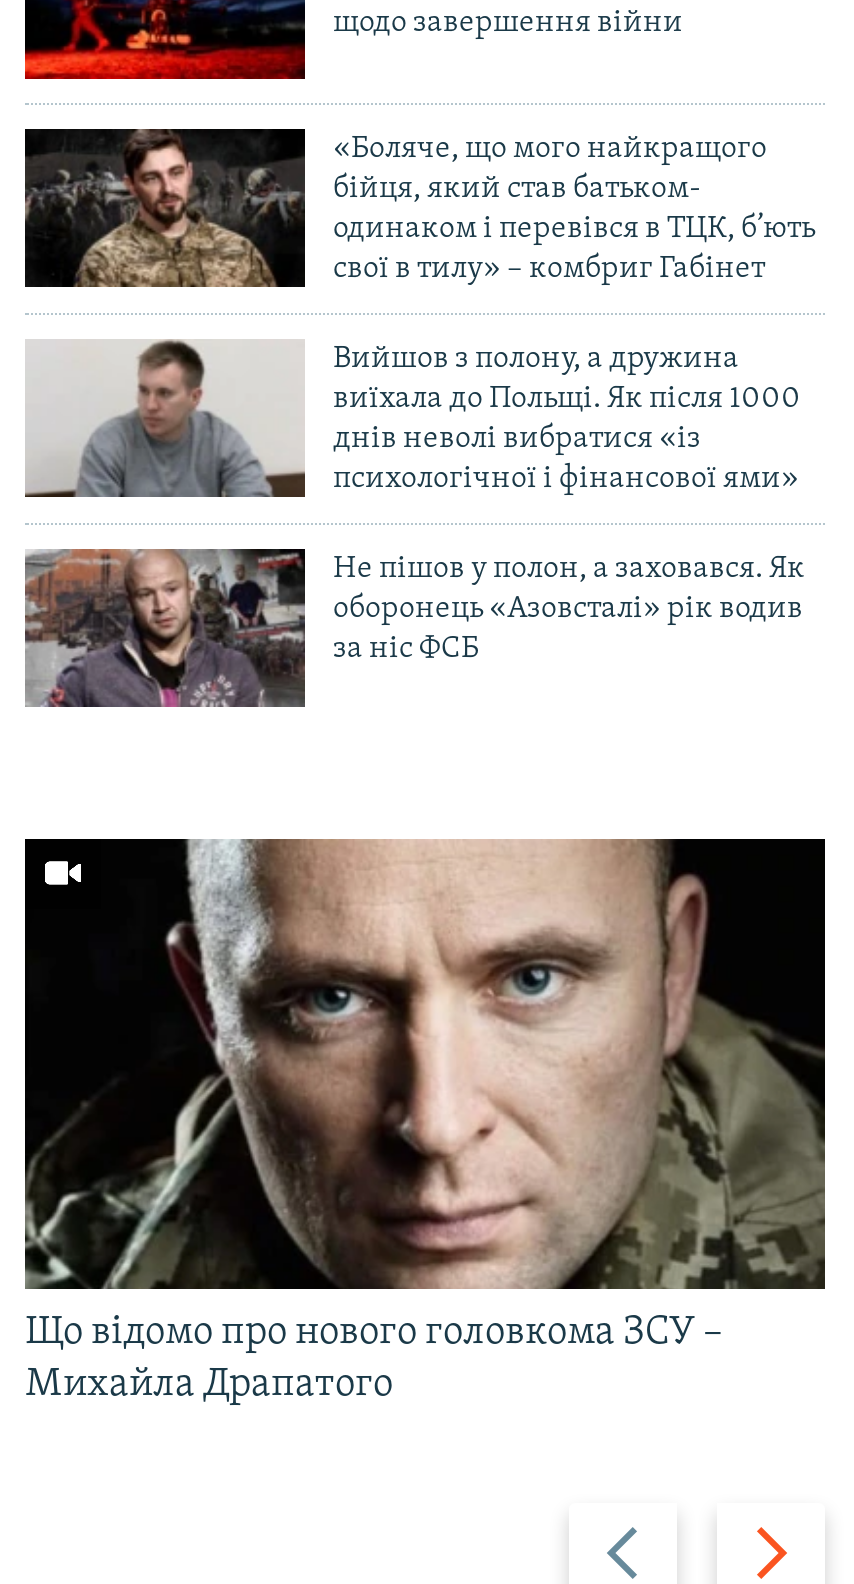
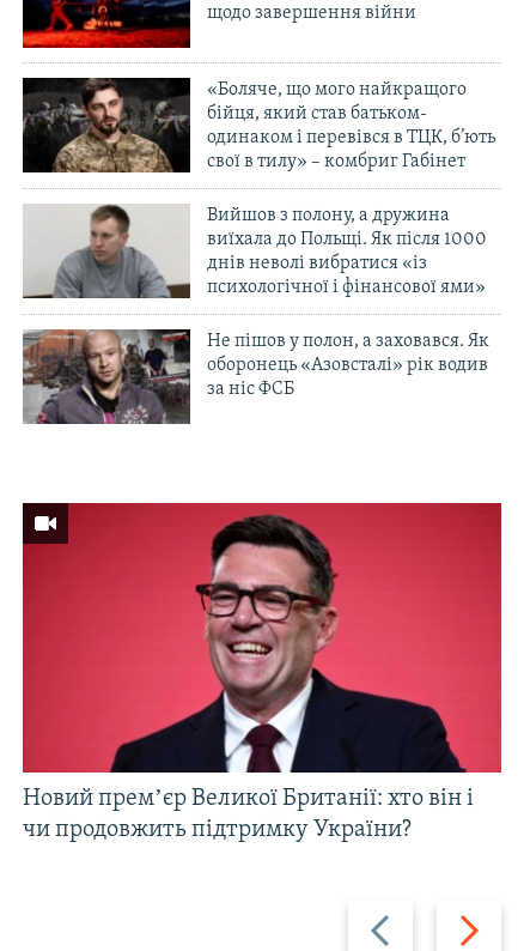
[23,836,827,1405] [image] | Що відомо про нового головкома ЗСУ – | Михайла Драпатого -> [22,502,502,842] [image] | Новий премʼєр Великої Британії: хто він і | чи продовжить підтримку України?

